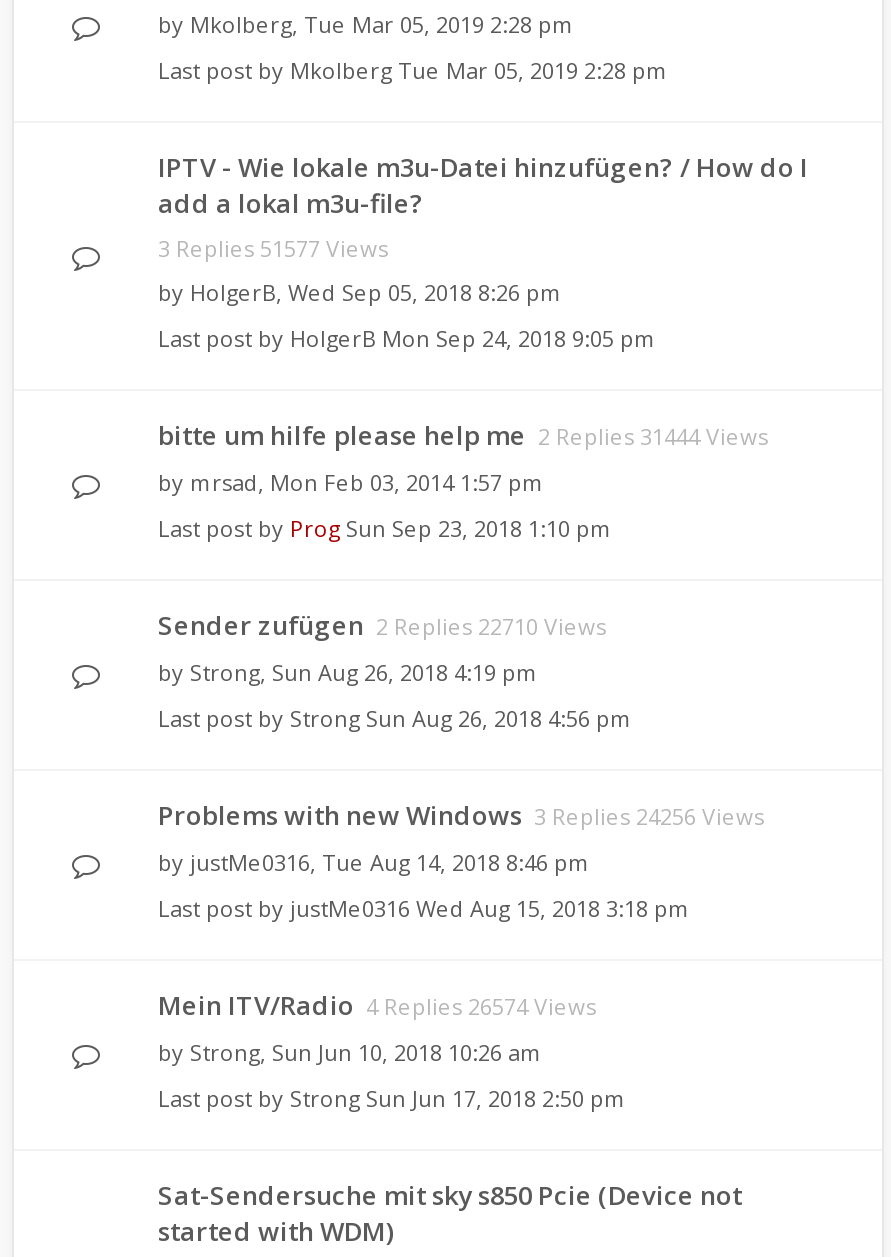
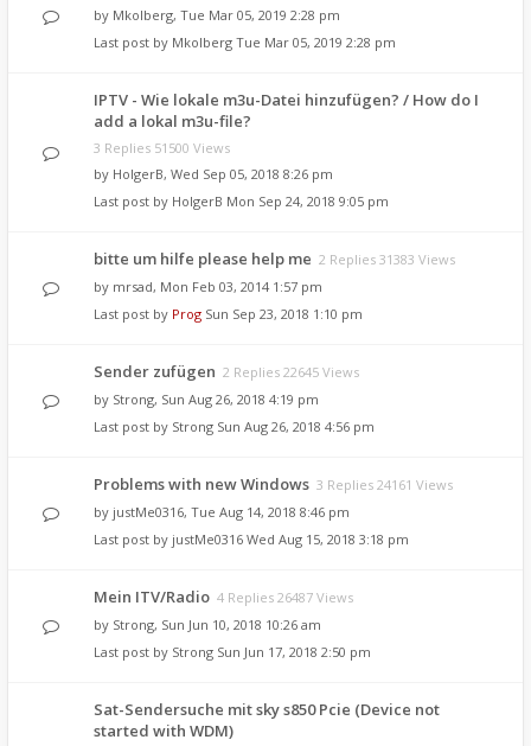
[158,233,388,263] 3 Replies 51577 Views -> [94,139,230,157] 3 Replies 51500 Views
[158,417,768,453] bitte um hilfe please help me 2 Replies 31444 Views -> [94,248,455,269] bitte um hilfe please help me 2 Replies 31383 Views
[158,607,606,643] Sender zufügen 2 Replies 22710 Views -> [94,361,359,382] Sender zufügen 2 Replies 22645 Views
[158,797,764,833] Problems with new Windows 3 Replies 24256 Views -> [94,473,453,495] Problems with new Windows 3 Replies 24161 Views
[158,987,596,1023] Mein ITV/Radio 4 Replies 26574 Views -> [94,586,353,607] Mein ITV/Radio 4 Replies 26487 Views

